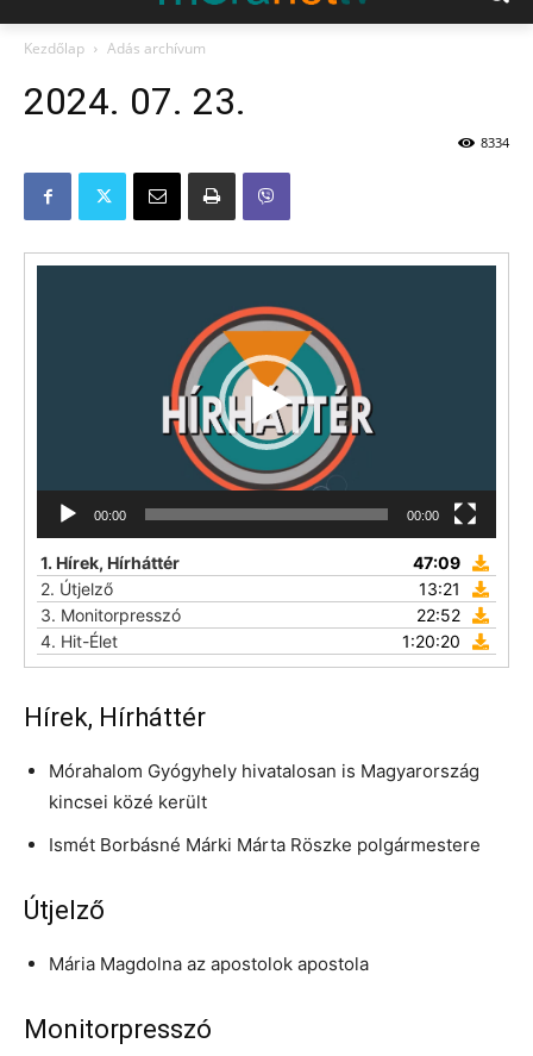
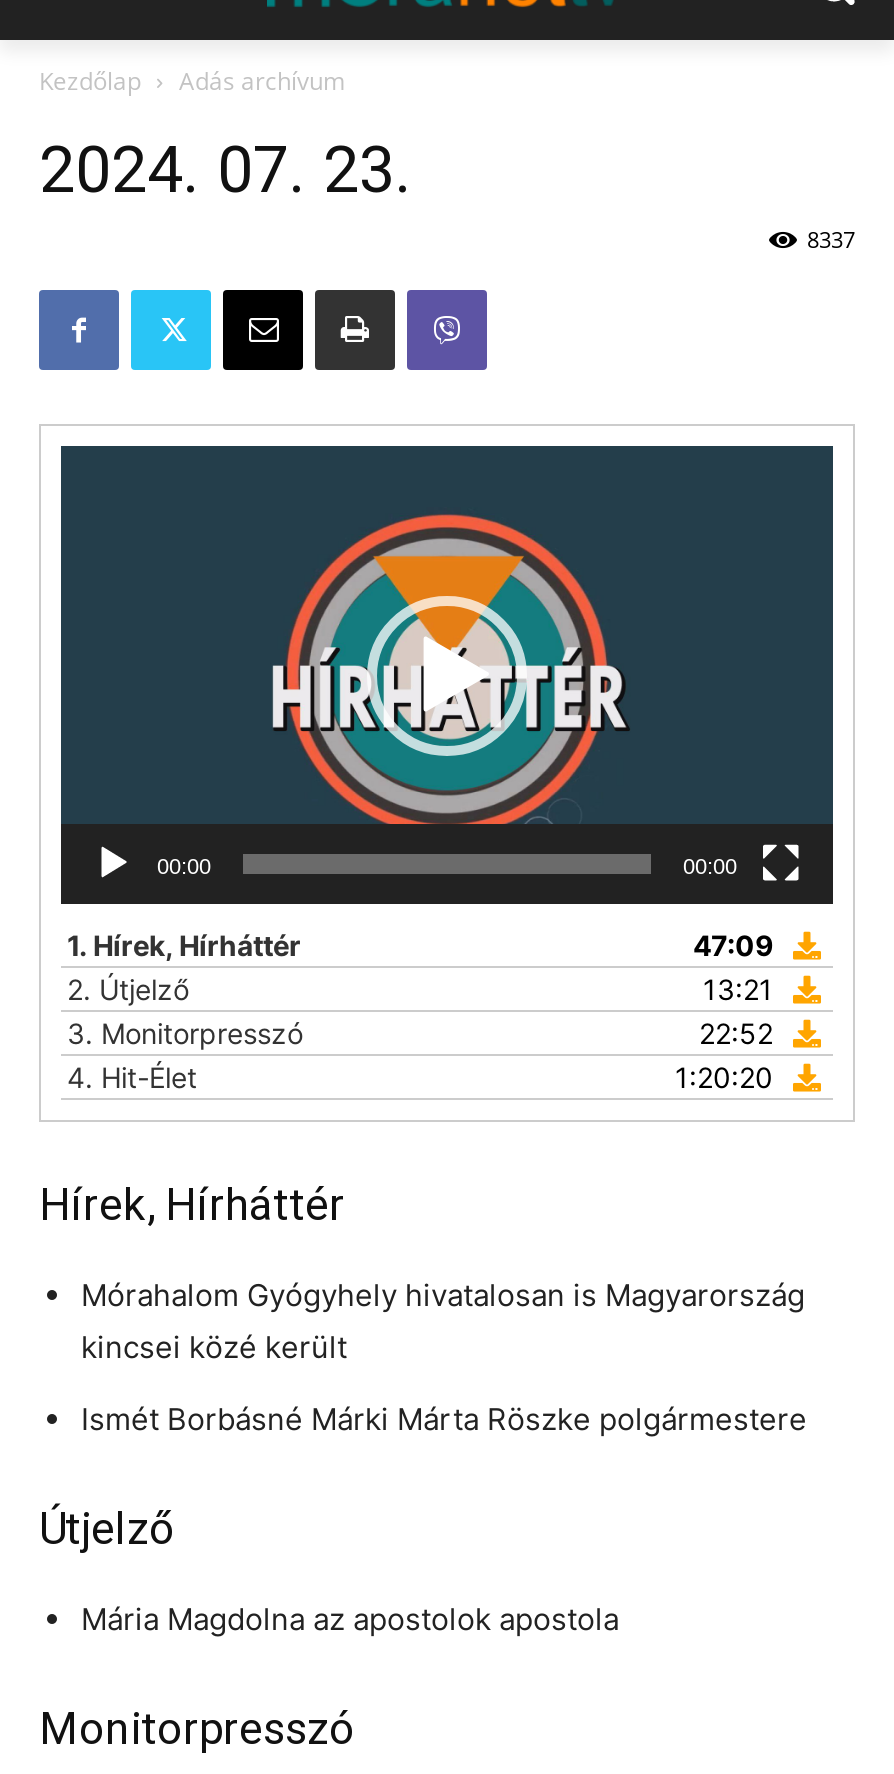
[481,133,509,151] 8334 -> [807,224,855,254] 8337

